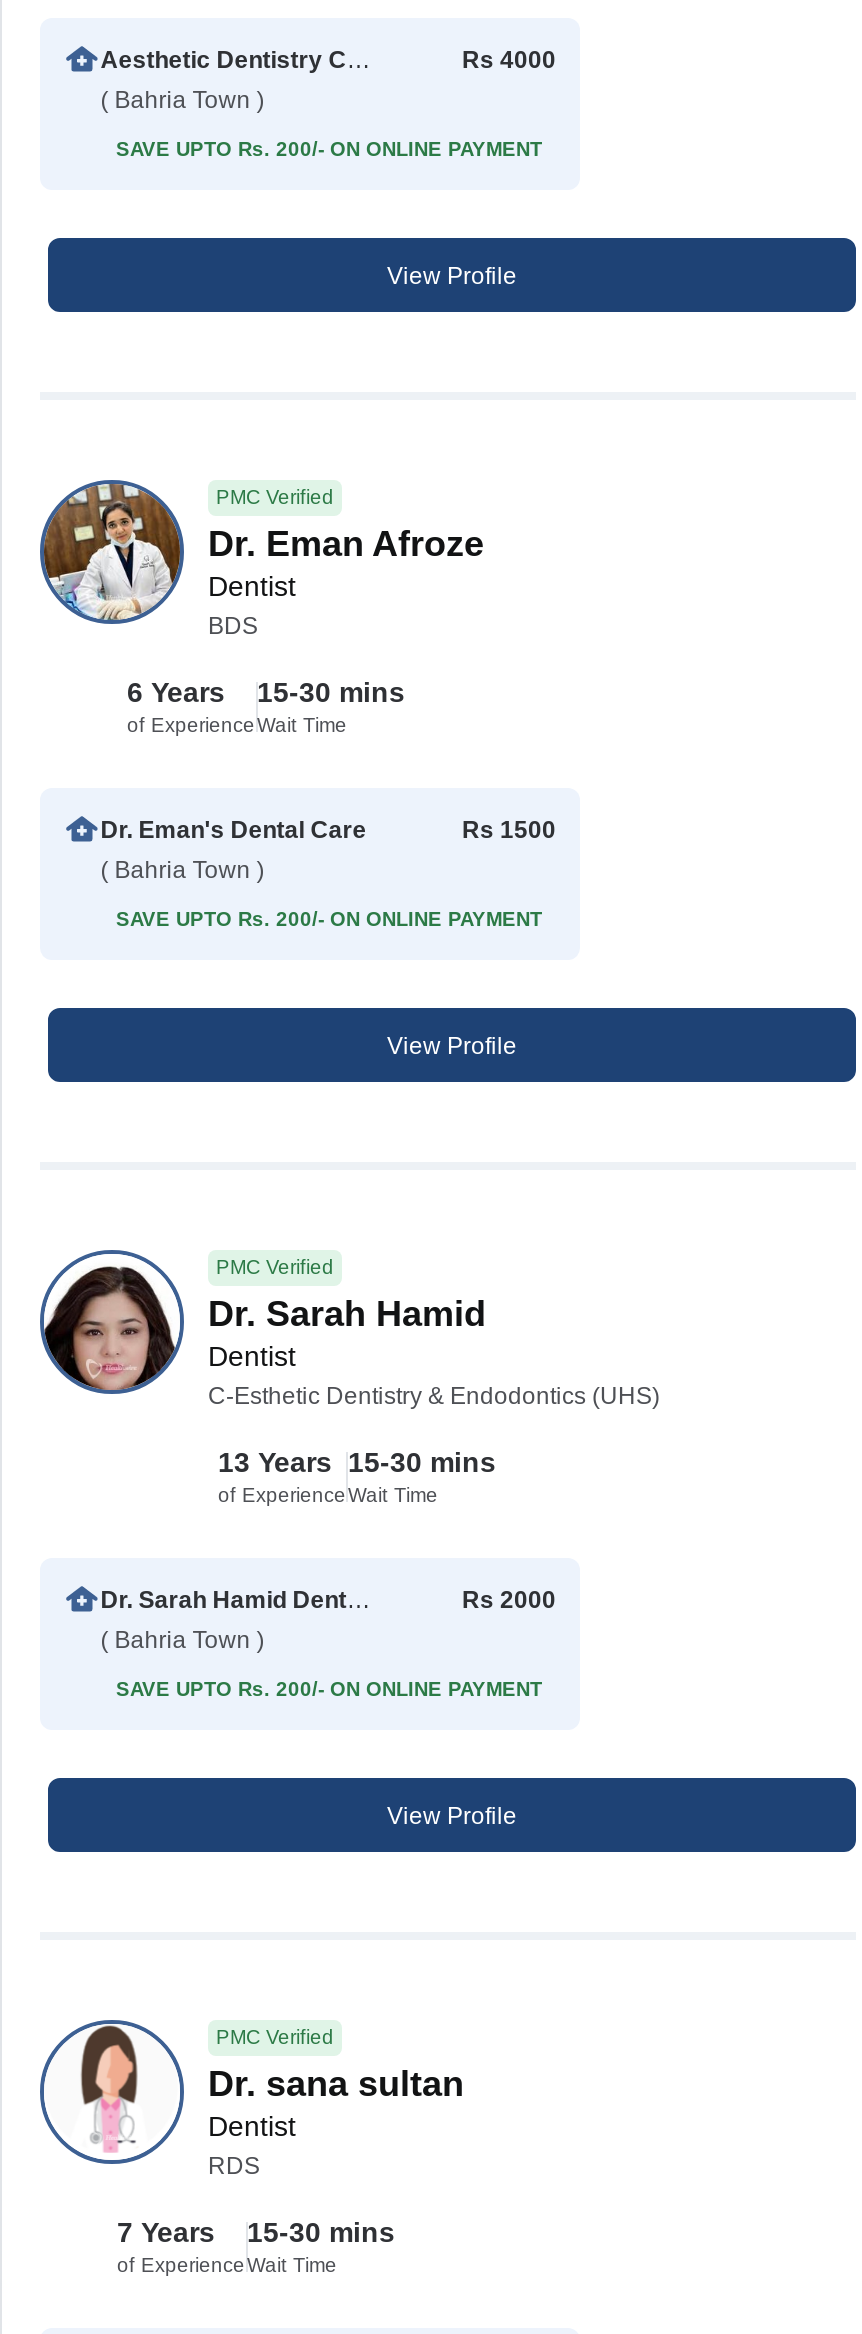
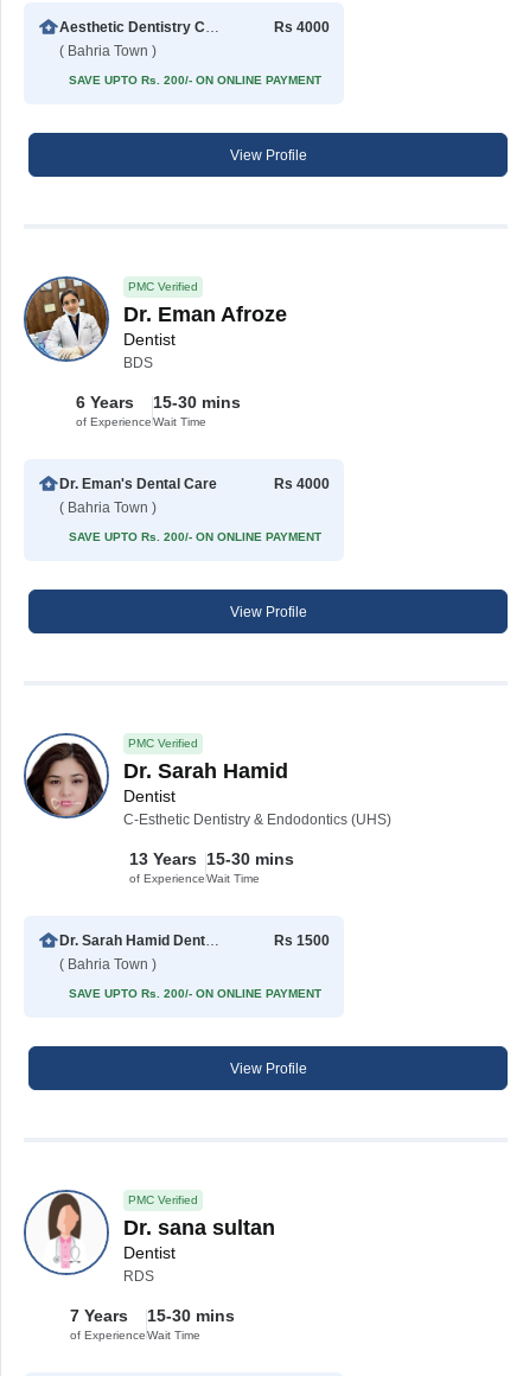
[462,816,556,844] Rs 1500 -> [274,476,330,492] Rs 4000
[462,1586,556,1614] Rs 2000 -> [274,932,330,949] Rs 1500

